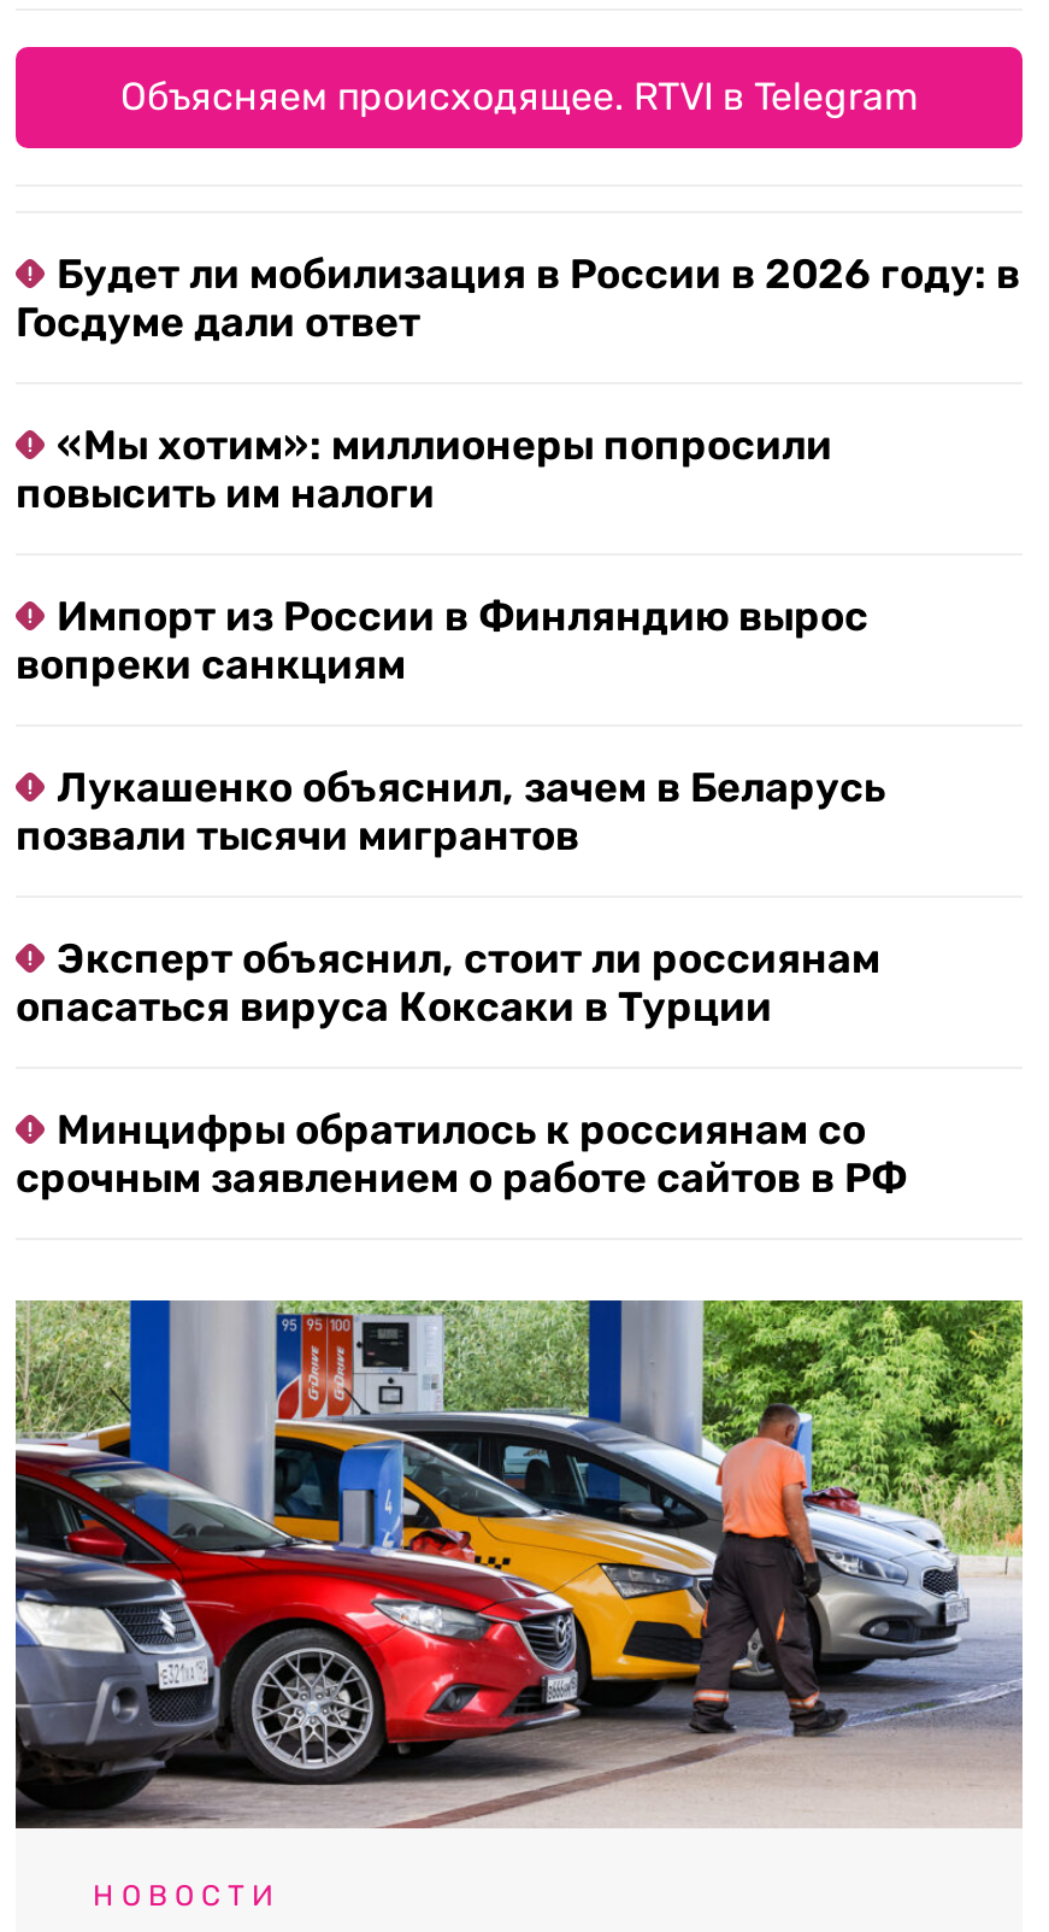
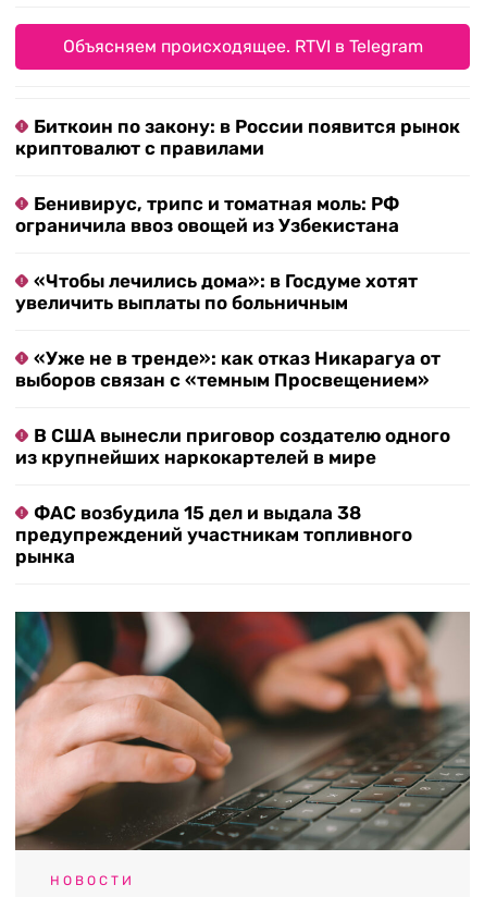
[16,249,1020,345] Будет ли мобилизация в России в 2026 году: в | Госдуме дали ответ -> [15,115,460,159] Биткоин по закону: в России появится рынок | криптовалют с правилами
[16,420,832,516] «Мы хотим»: миллионеры попросили | повысить им налоги -> [15,192,399,236] Бенивирус, трипс и томатная моль: РФ | ограничила ввоз овощей из Узбекистана
[16,591,868,687] Импорт из России в Финляндию вырос | вопреки санкциям -> [15,270,418,313] «Чтобы лечились дома»: в Госдуме хотят | увеличить выплаты по больничным
[16,762,885,859] Лукашенко объяснил, зачем в Беларусь | позвали тысячи мигрантов -> [15,347,440,390] «Уже не в тренде»: как отказ Никарагуа от | выборов связан с «темным Просвещением»
[16,933,880,1030] Эксперт объяснил, стоит ли россиянам | опасаться вируса Коксаки в Турции -> [15,424,450,468] В США вынесли приговор создателю одного | из крупнейших наркокартелей в мире
[16,1104,907,1201] Минцифры обратилось к россиянам со | срочным заявлением о работе сайтов в РФ -> [15,502,412,567] ФАС возбудила 15 дел и выдала 38 | предупреждений участникам топливного | рынка
[13,1298,1025,1828] [image] -> [14,611,470,851] [image]

